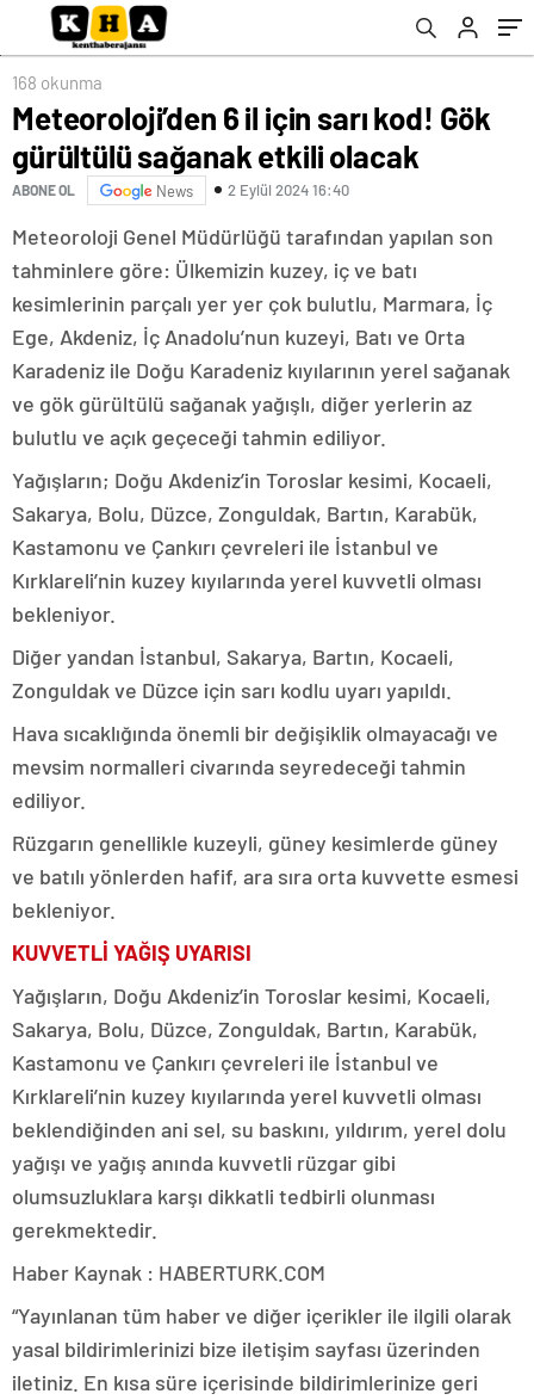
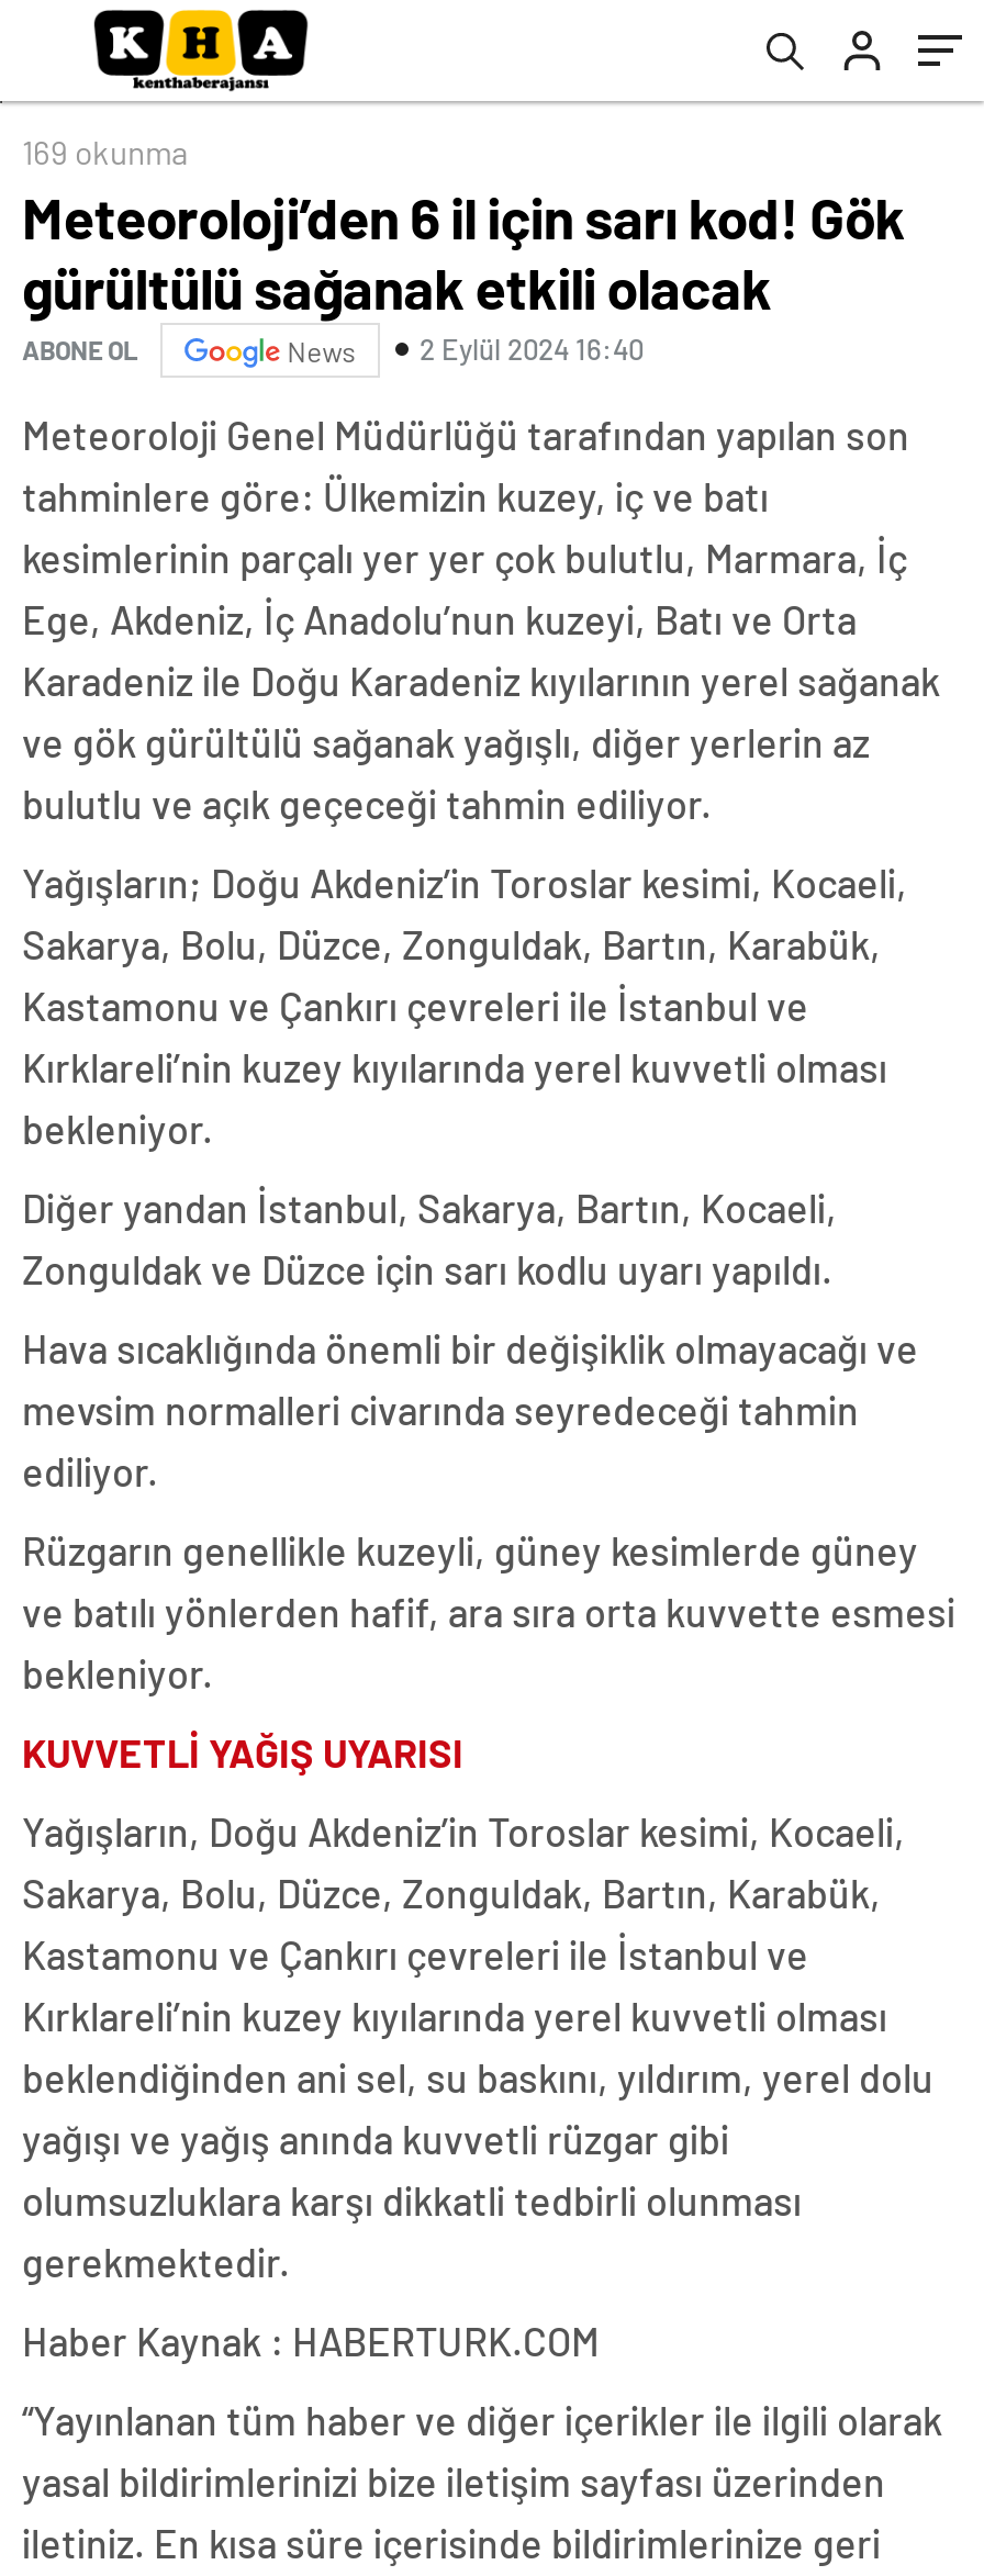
[12,71,103,92] 168 okunma -> [22,131,189,170] 169 okunma

